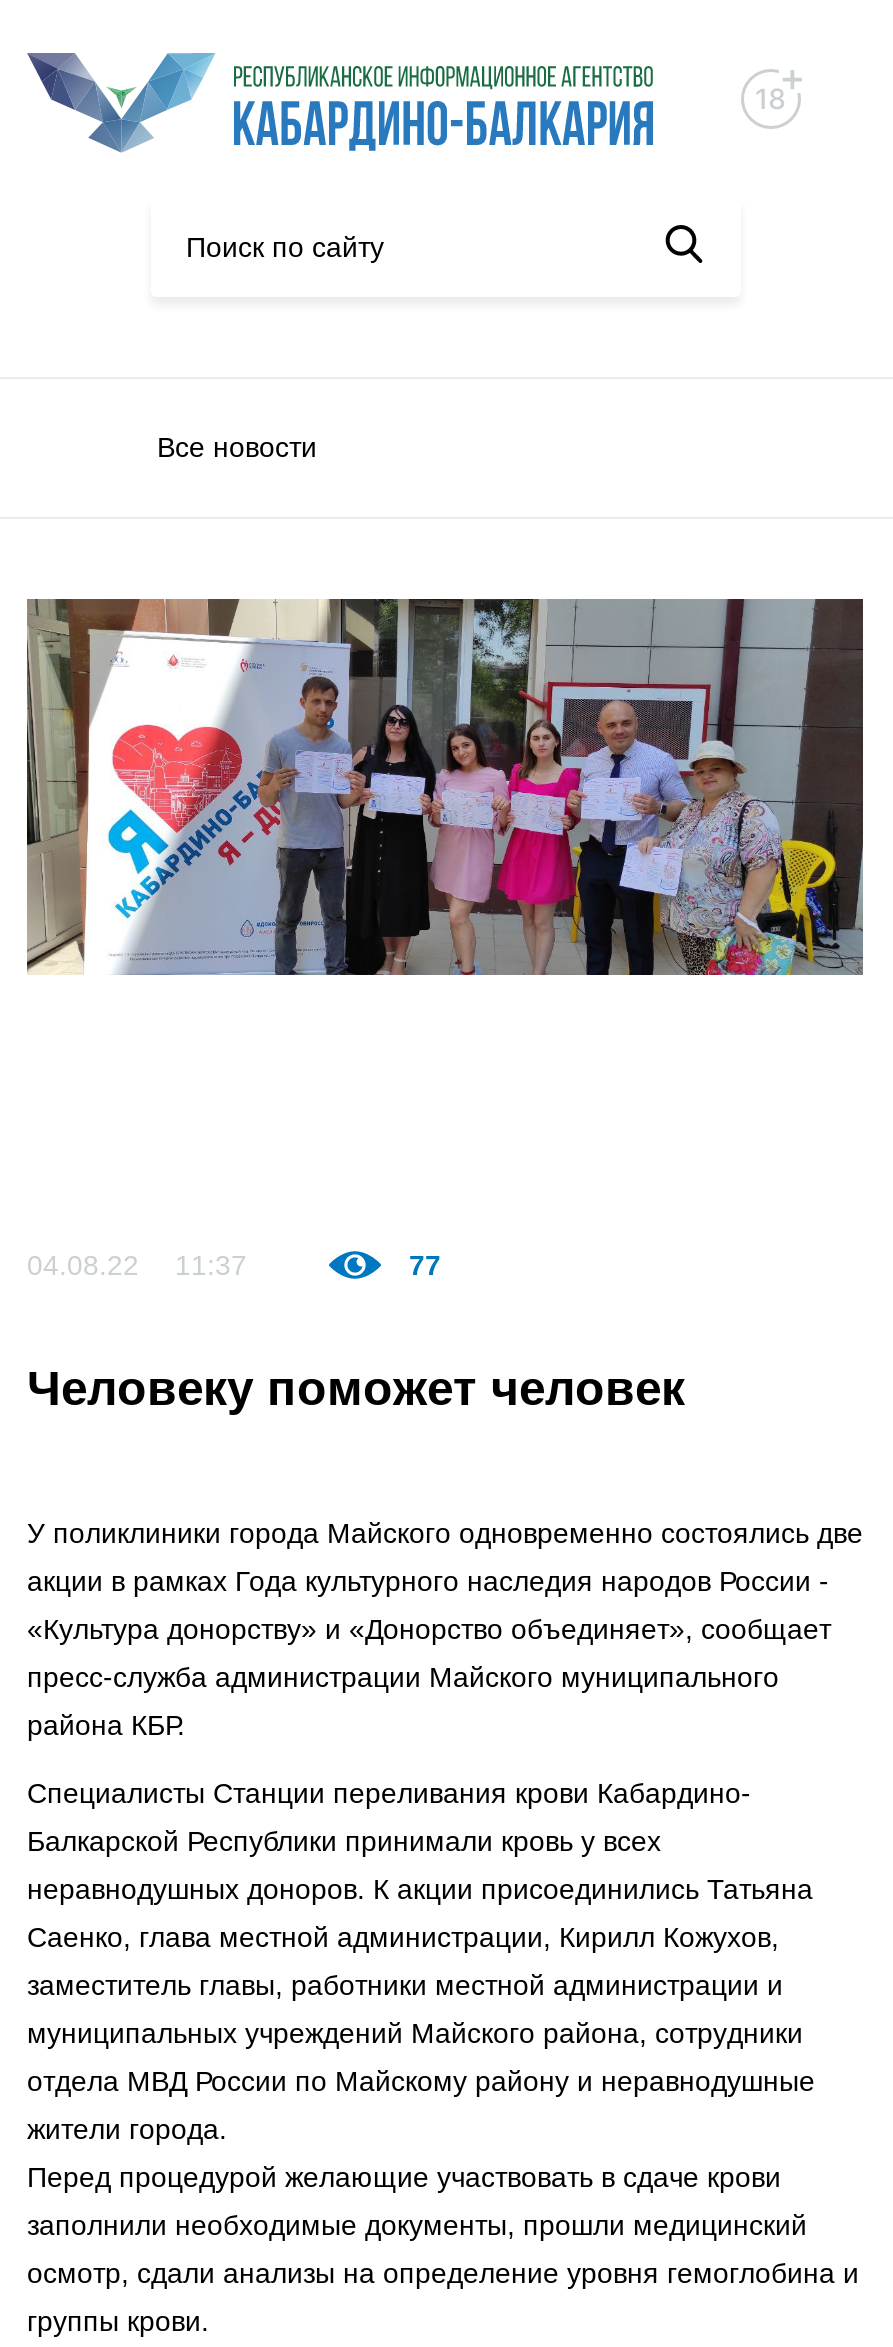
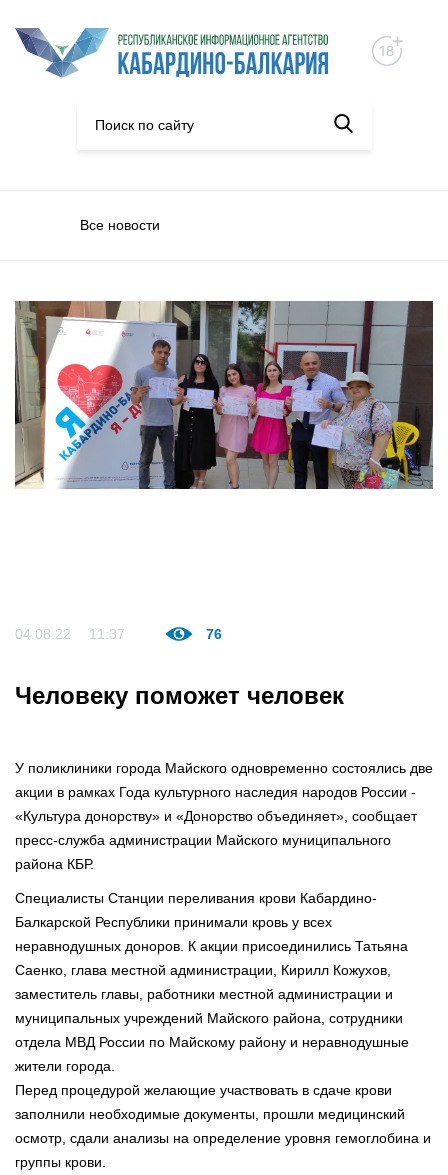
[409,1249,441,1281] 77 -> [206,626,222,642] 76

